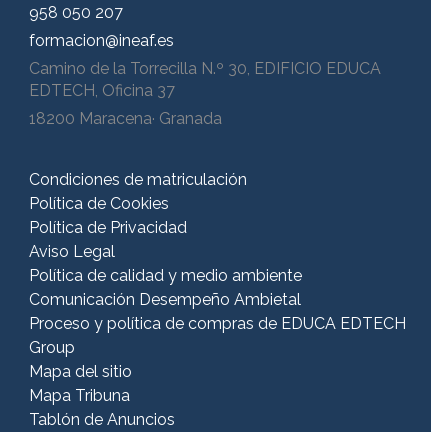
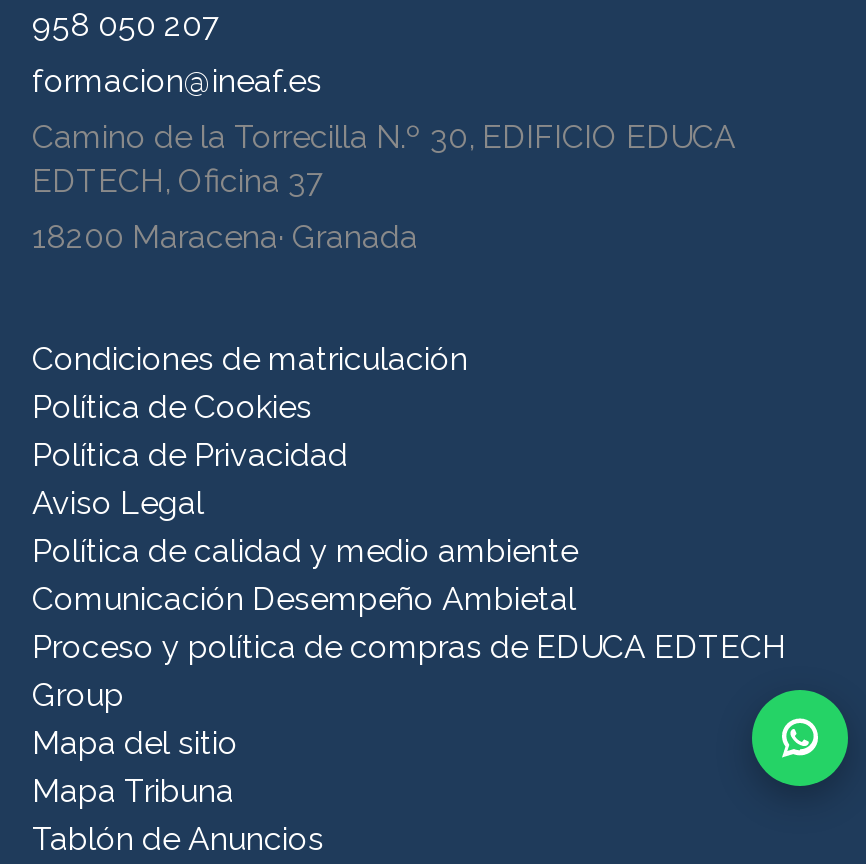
none -> [750,688,850,788] [image]

